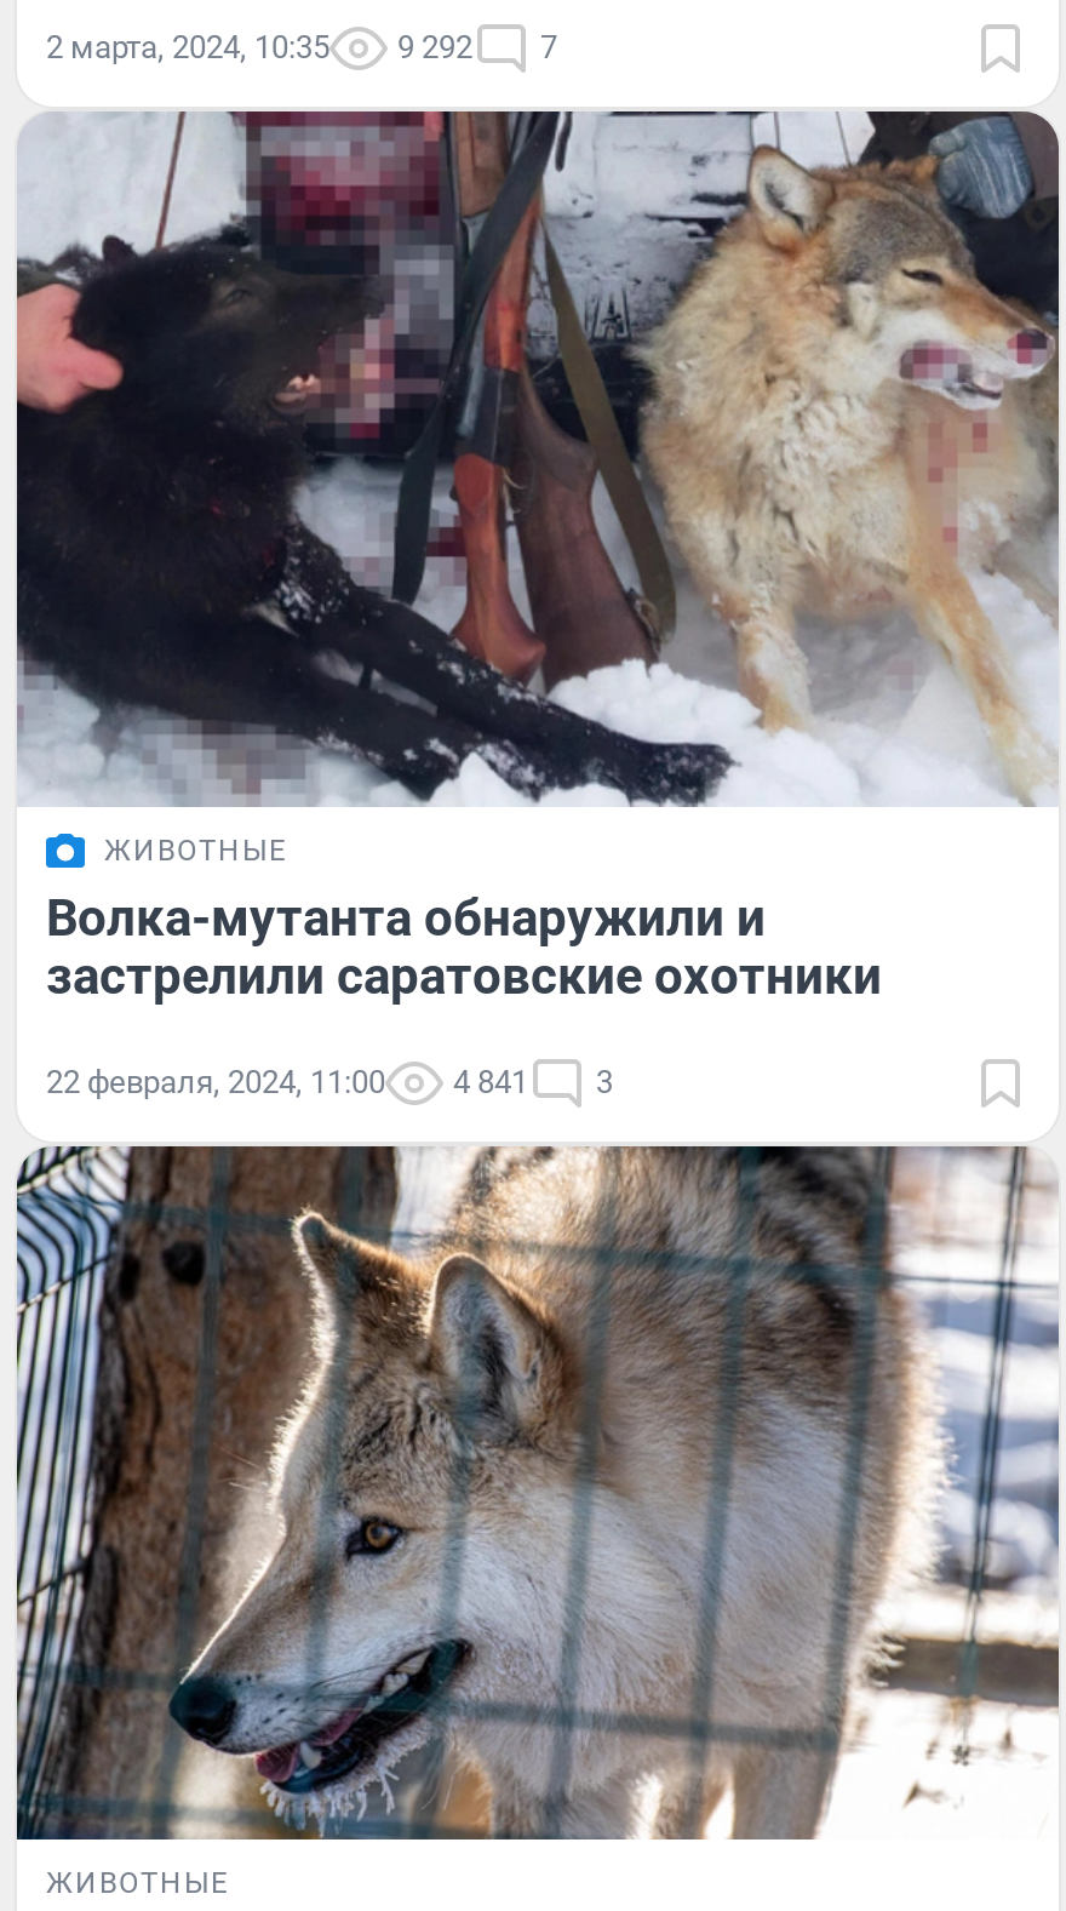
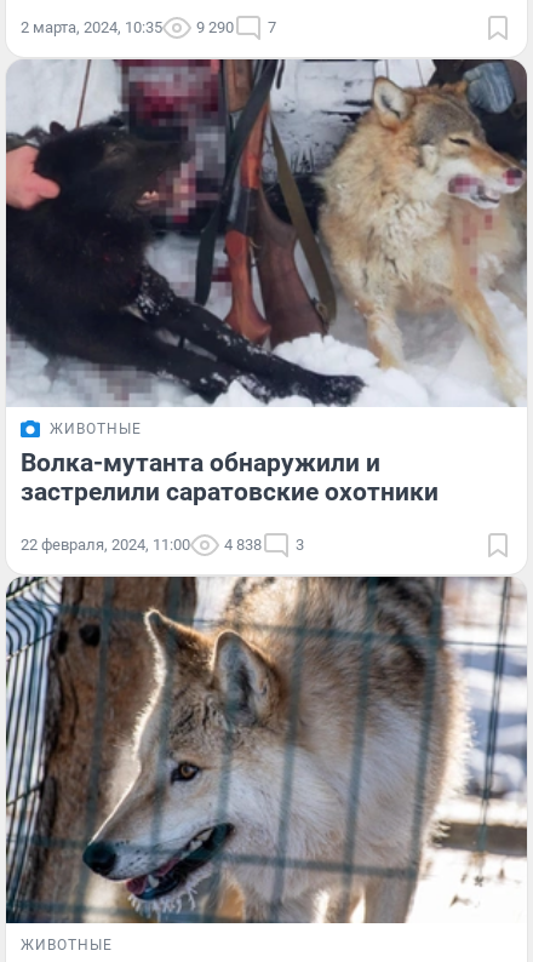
[46,29,557,65] 2 марта, 2024, 10:35 9 292 7 -> [21,18,276,36] 2 марта, 2024, 10:35 9 290 7
[46,1063,613,1099] 22 февраля, 2024, 11:00 4 841 3 -> [21,535,304,553] 22 февраля, 2024, 11:00 4 838 3

